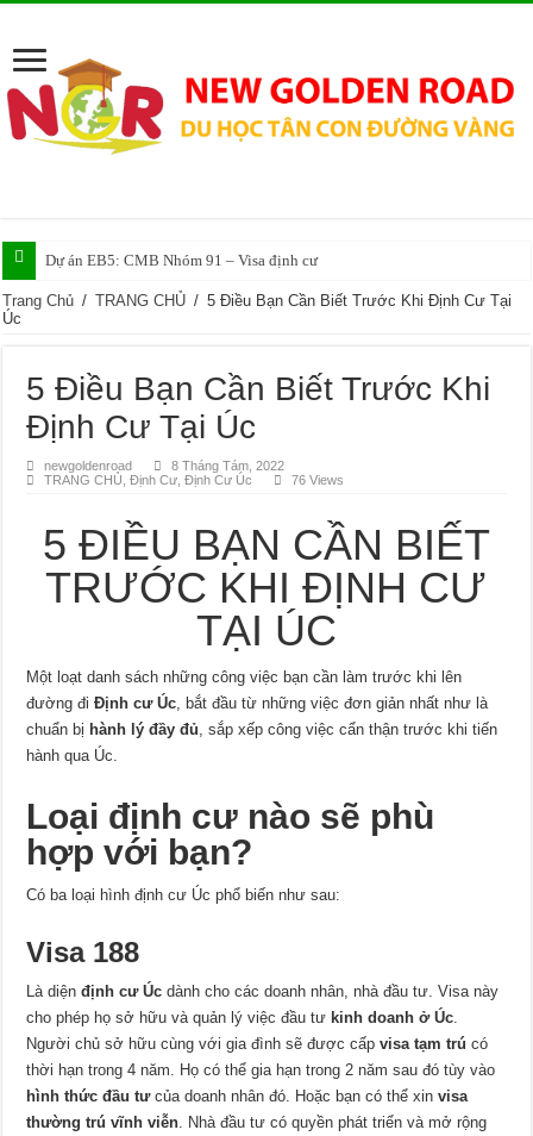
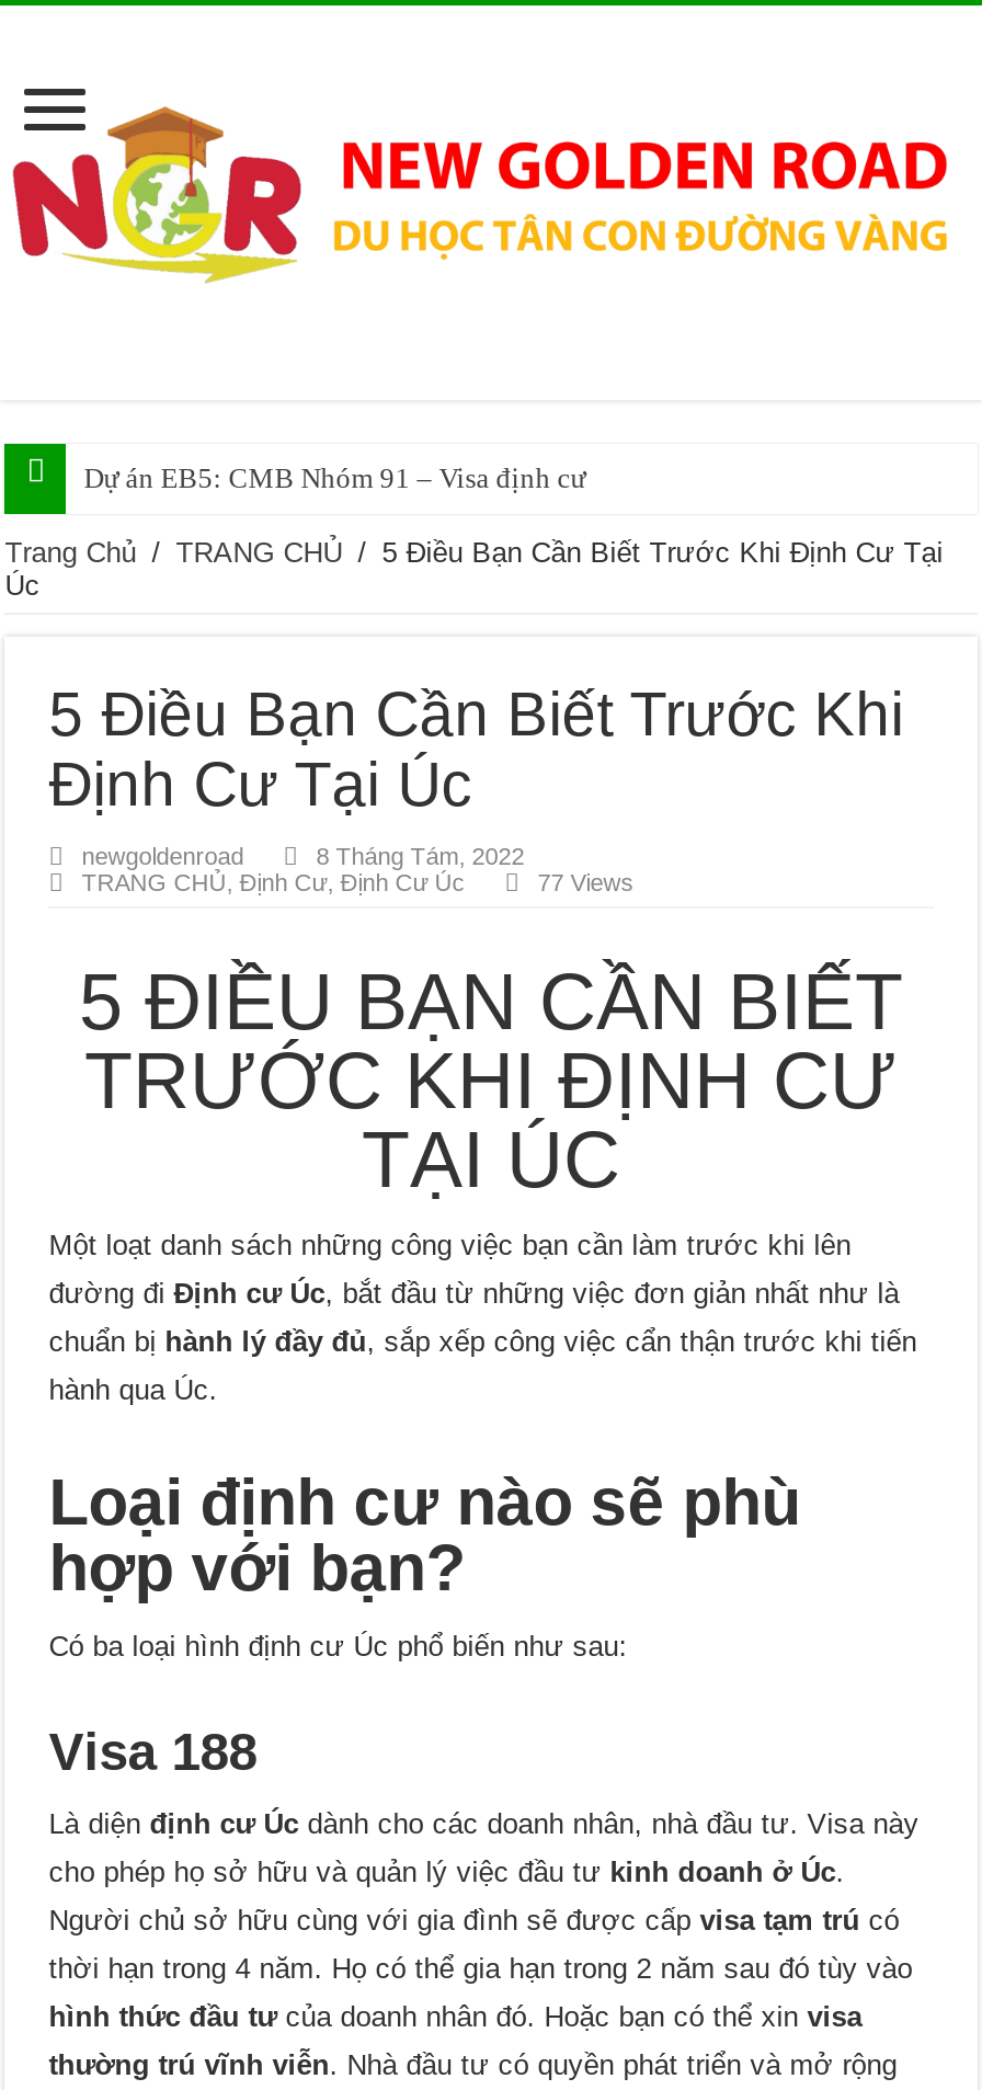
[292,473,344,487] 76 Views -> [537,869,634,895] 77 Views

